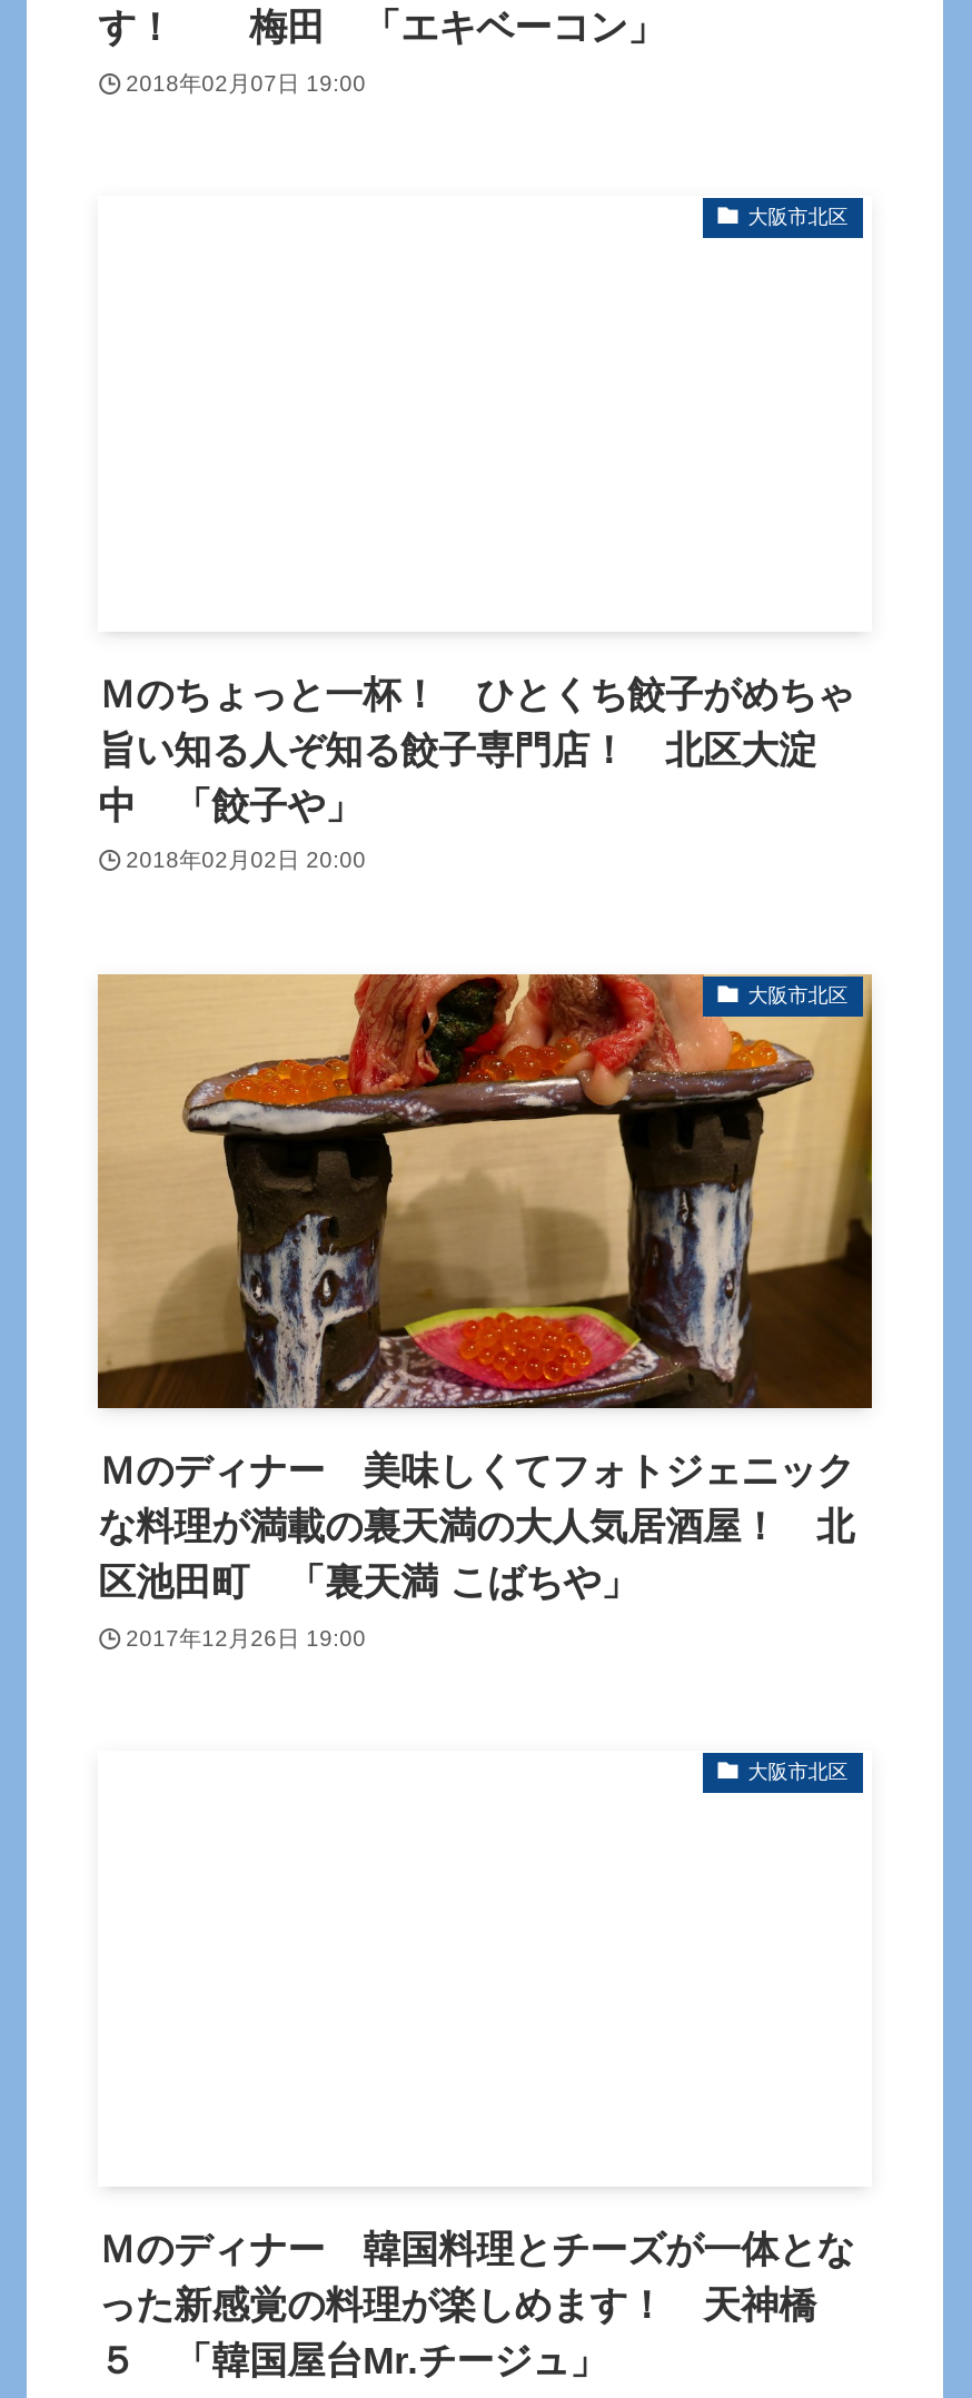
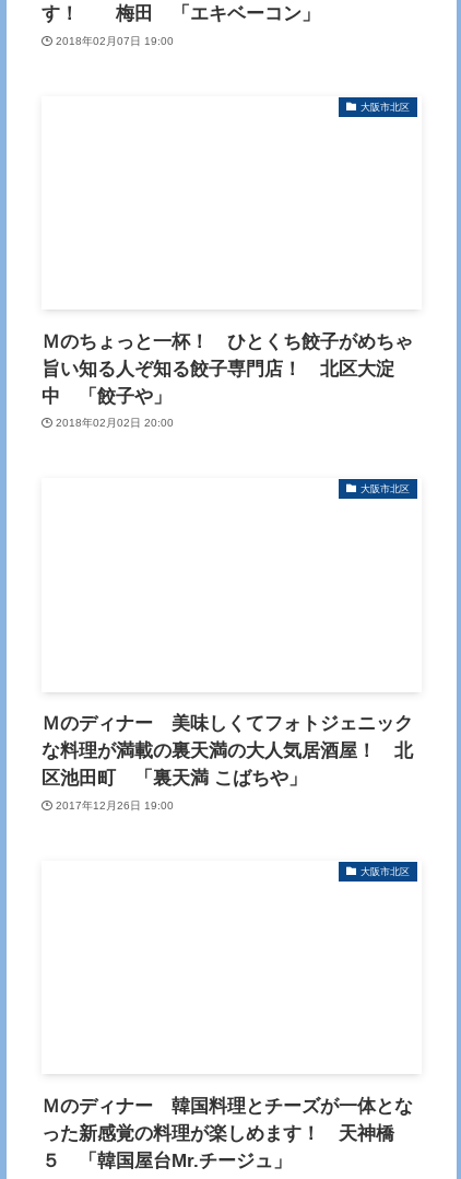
[96,972,874,1410] [image] -> none

